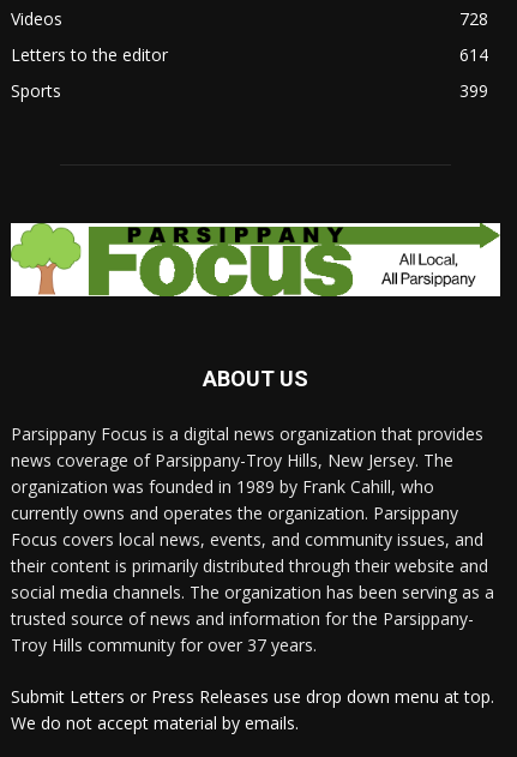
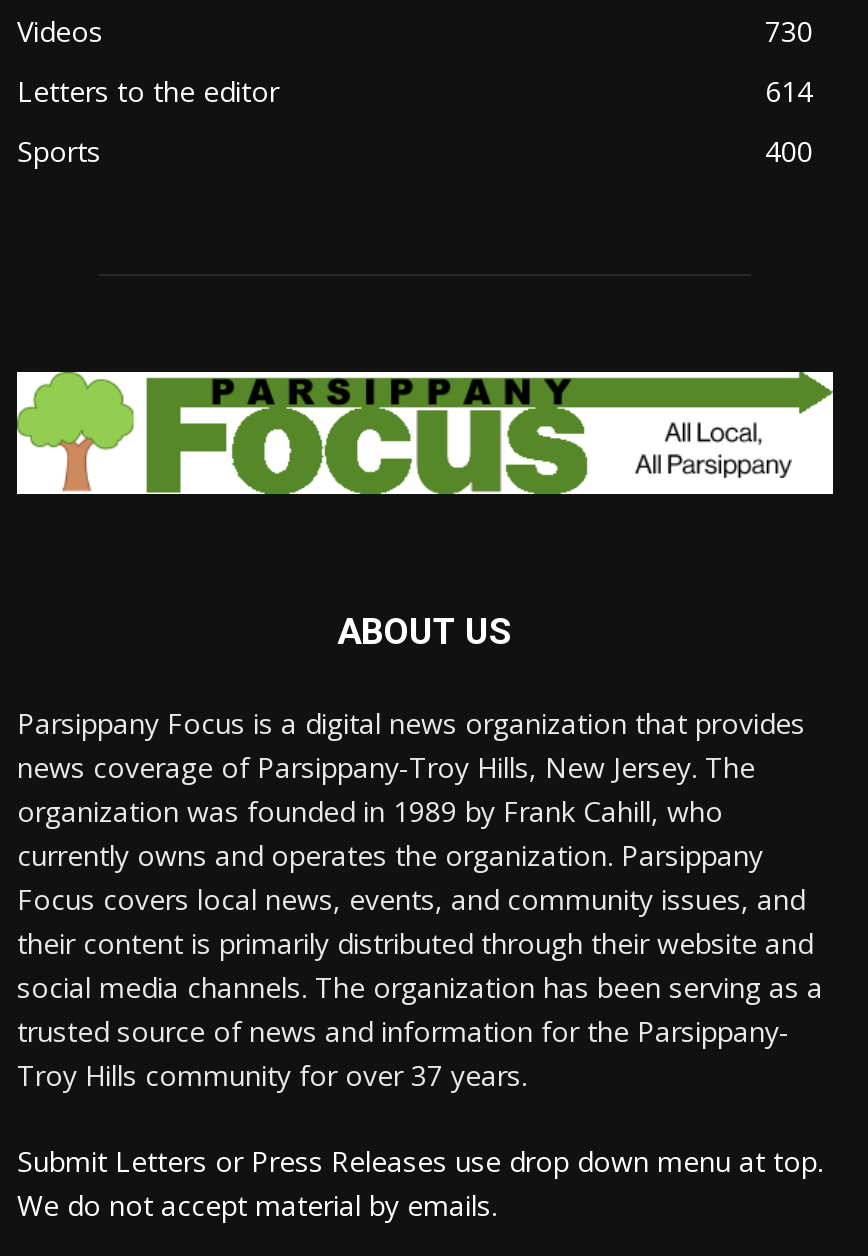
[459,7,488,30] 728 -> [765,12,813,50] 730
[459,79,488,102] 399 -> [765,132,813,170] 400

